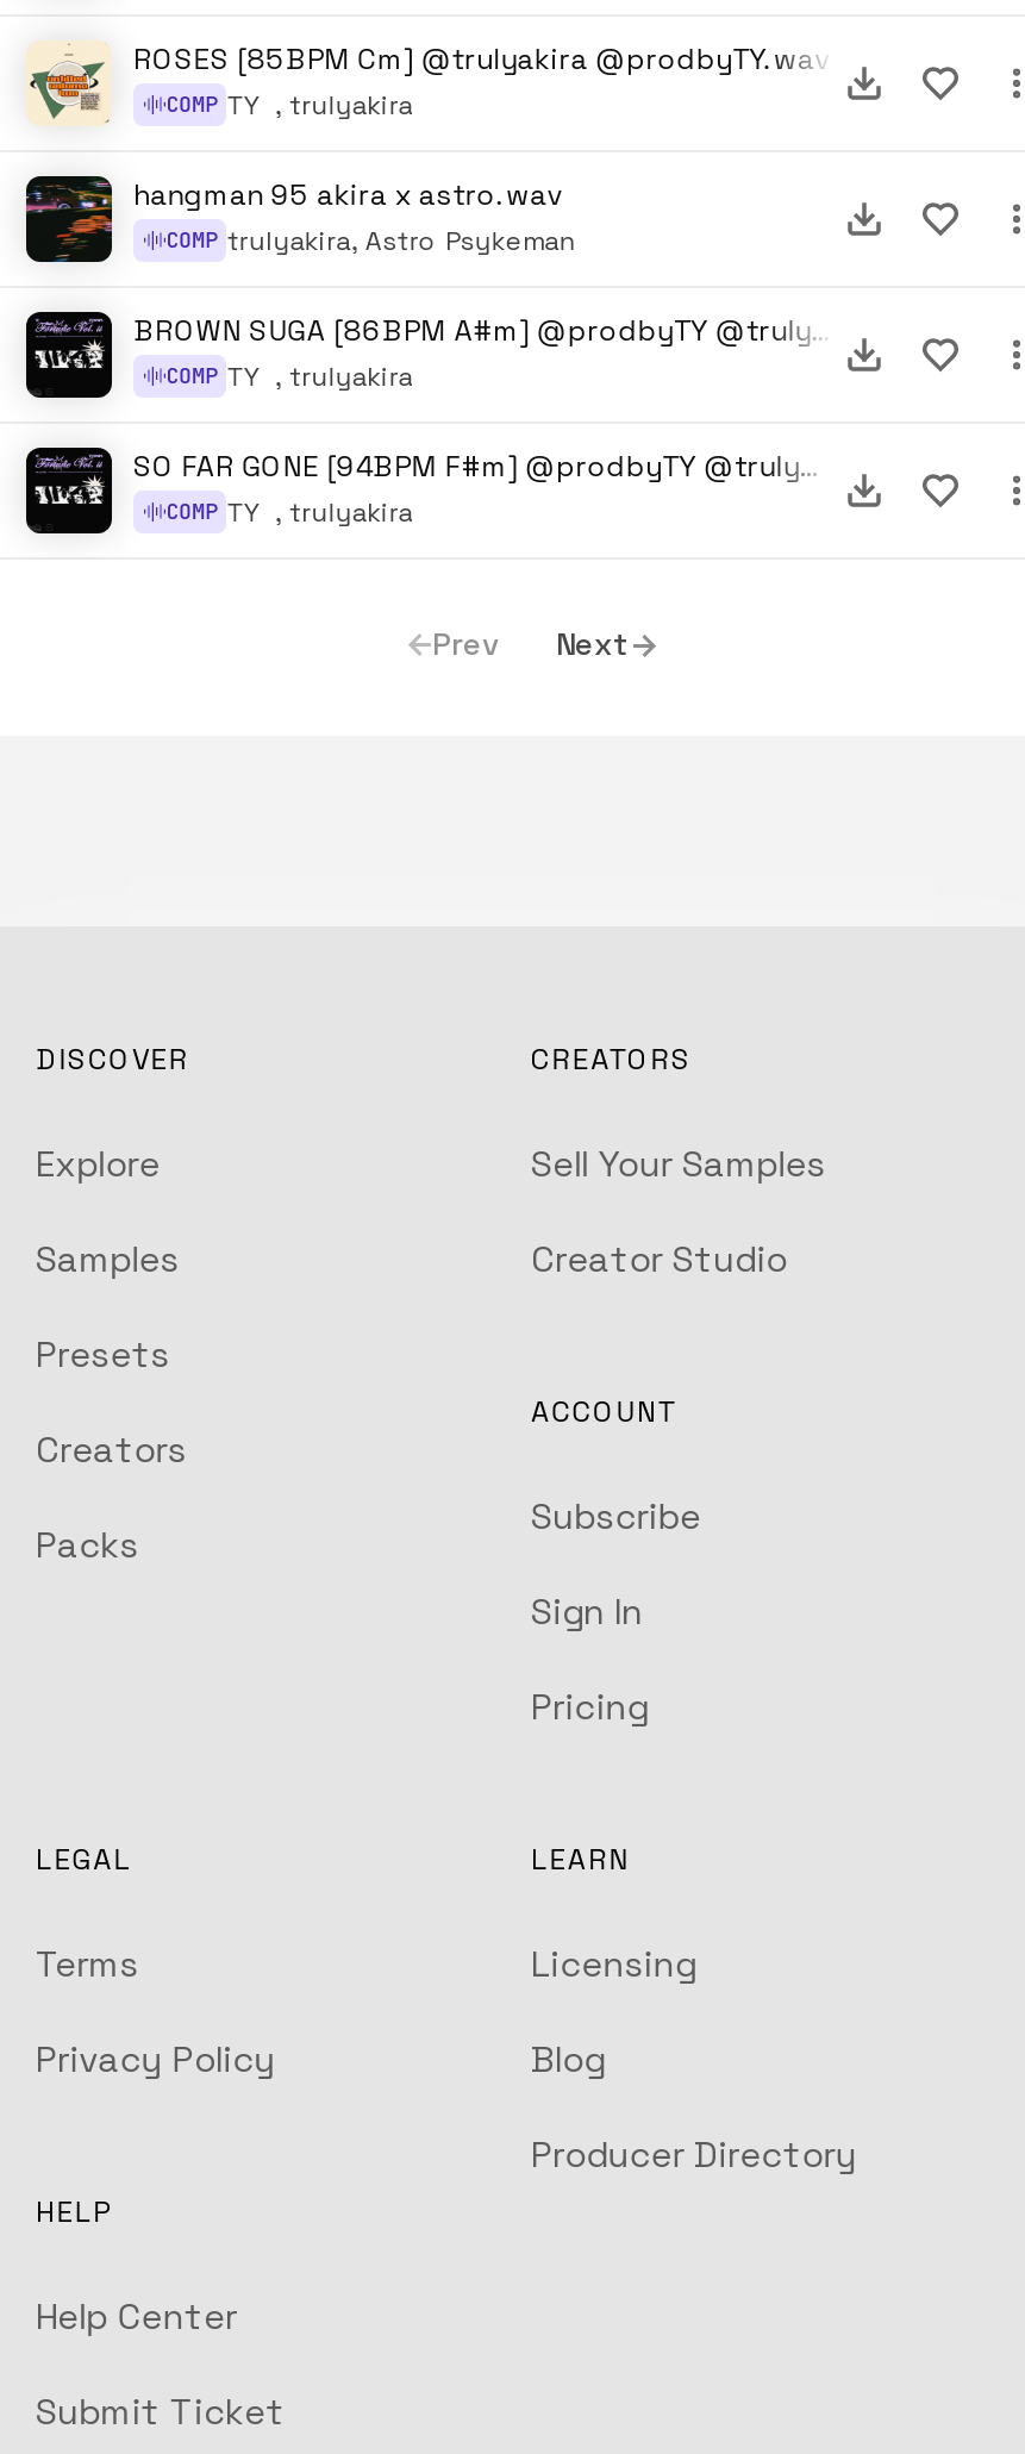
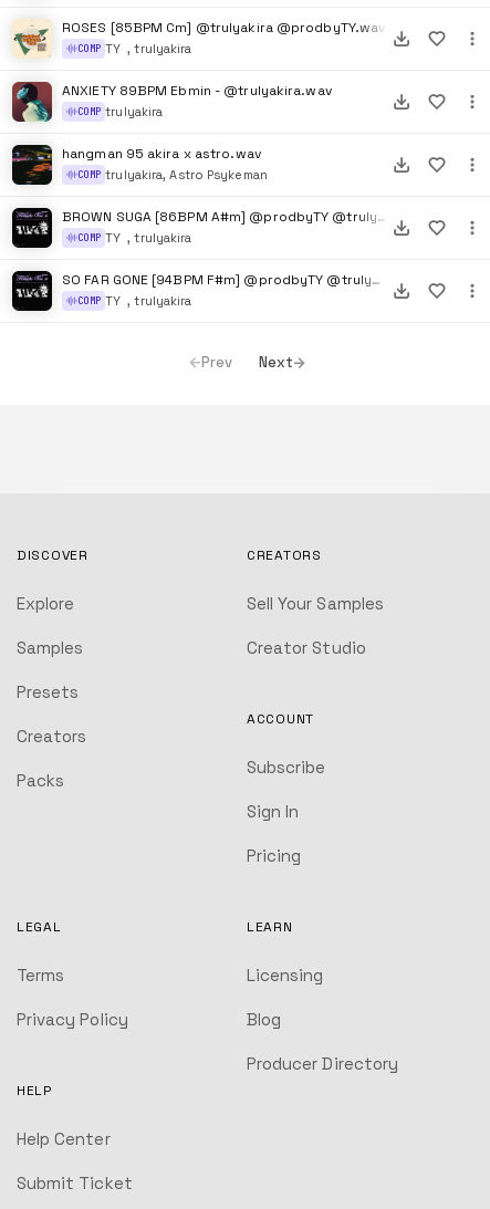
none -> [11,81,331,123] [image] | ANXIETY 89BPM Ebmin - @trulyakira.wav | COMP trulyakira

